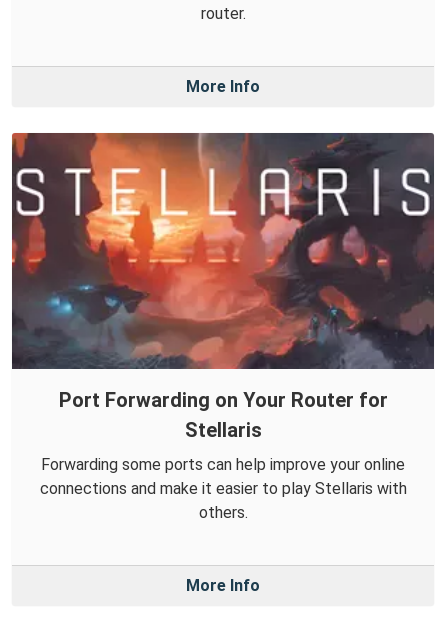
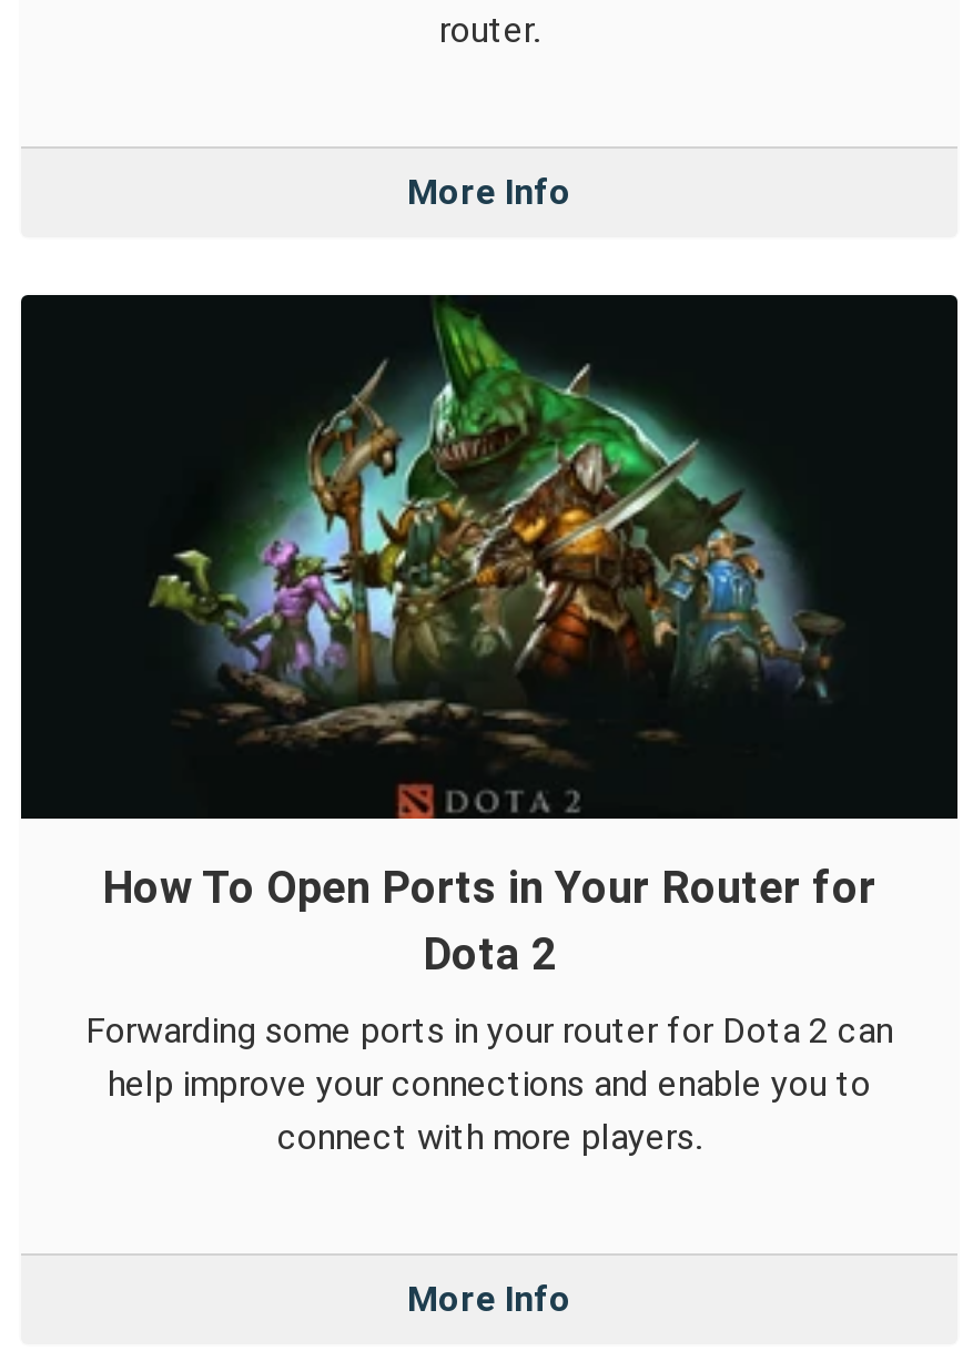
[11,132,435,442] [image] | Port Forwarding on Your Router for | Stellaris -> [19,293,957,981] [image] | How To Open Ports in Your Router for | Dota 2
[39,455,406,522] Forwarding some ports can help improve your online | connections and make it easier to play Stellaris with | others. -> [85,1009,893,1158] Forwarding some ports in your router for Dota 2 can | help improve your connections and enable you to | connect with more players.

